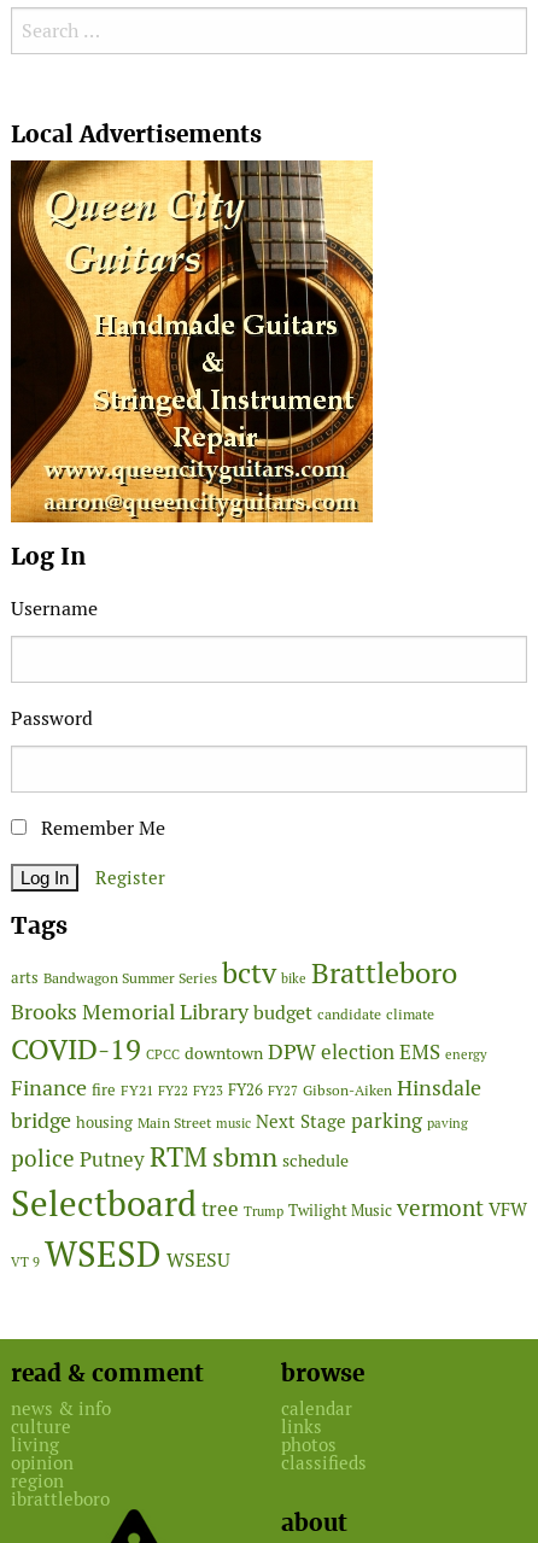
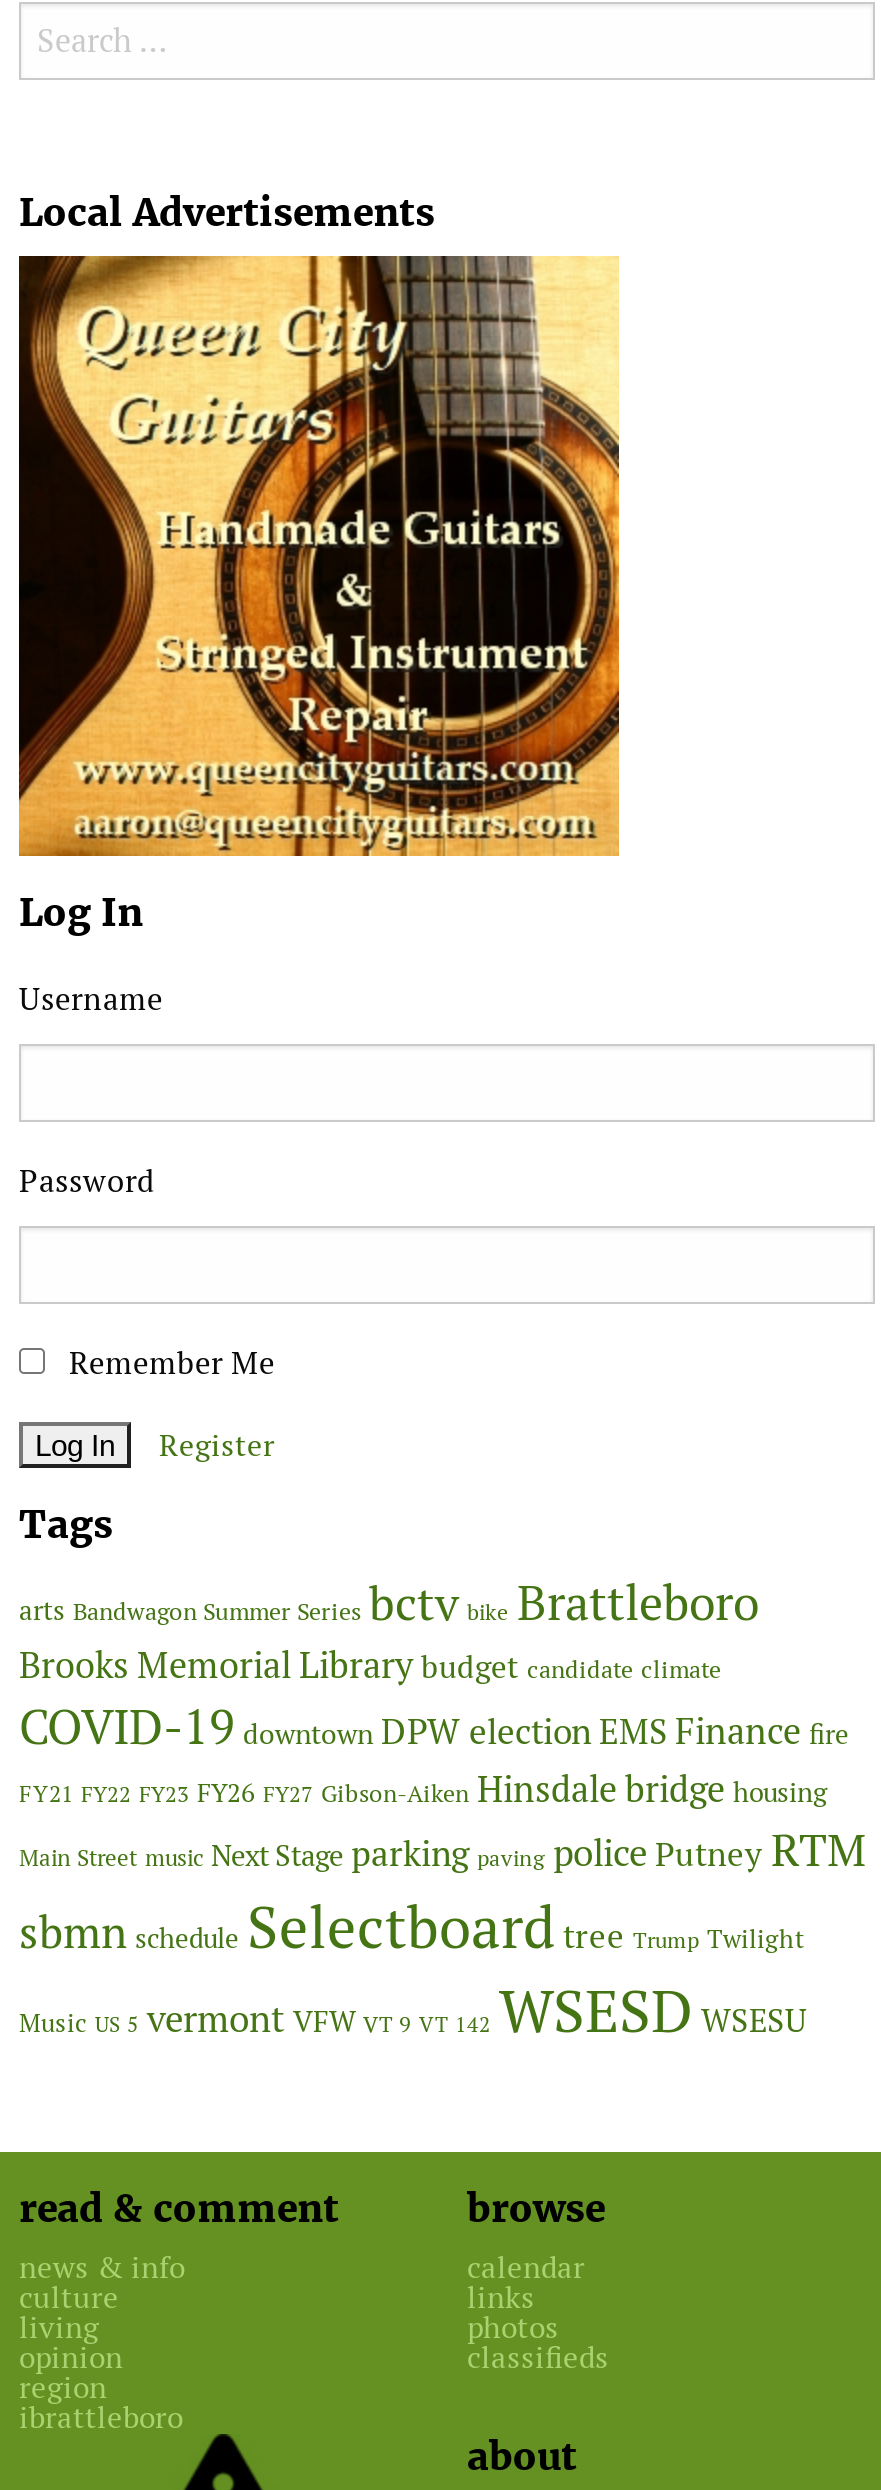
[11,1031,527,1278] COVID-19 CPCC downtown DPW election EMS energy | Finance fire FY21 FY22 FY23 FY26 FY27 Gibson-Aiken Hinsdale | bridge housing Main Street music Next Stage parking paving | police Putney RTM sbmn schedule | Selectboard tree Trump Twilight Music vermont VFW | VT 9 WSESD WSESU -> [19,1697,867,2051] COVID-19 downtown DPW election EMS Finance fire | FY21 FY22 FY23 FY26 FY27 Gibson-Aiken Hinsdale bridge housing | Main Street music Next Stage parking paving police Putney RTM | sbmn schedule Selectboard tree Trump Twilight | Music US 5 vermont VFW VT 9 VT 142 WSESD WSESU

